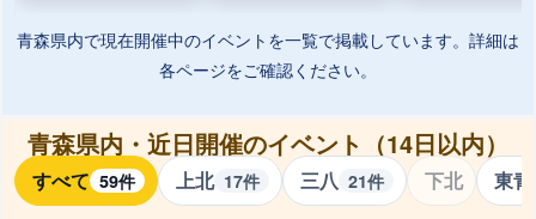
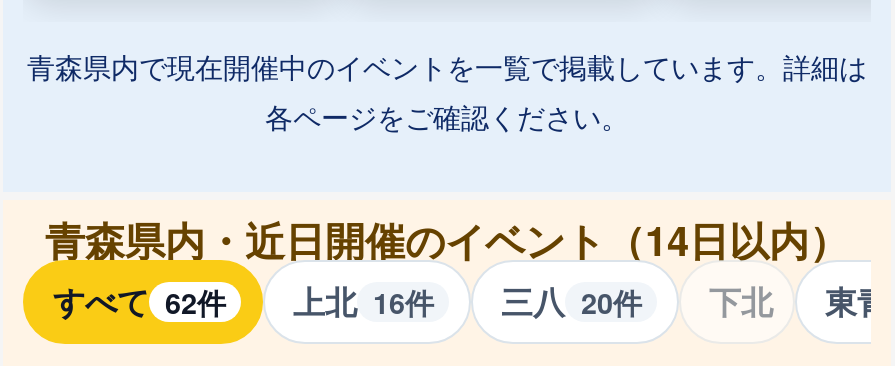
[32,166,135,193] すべて 59件 -> [53,277,225,323] すべて 62件
[176,166,260,193] 上北 17件 -> [293,277,433,323] 上北 16件
[300,166,384,193] 三八 21件 -> [501,277,641,323] 三八 20件

